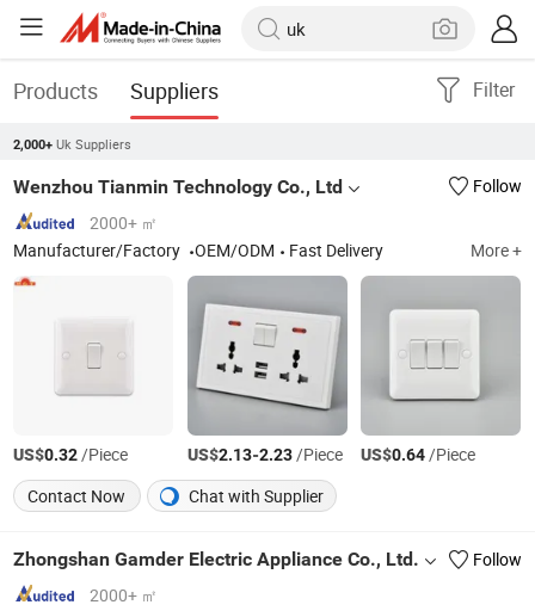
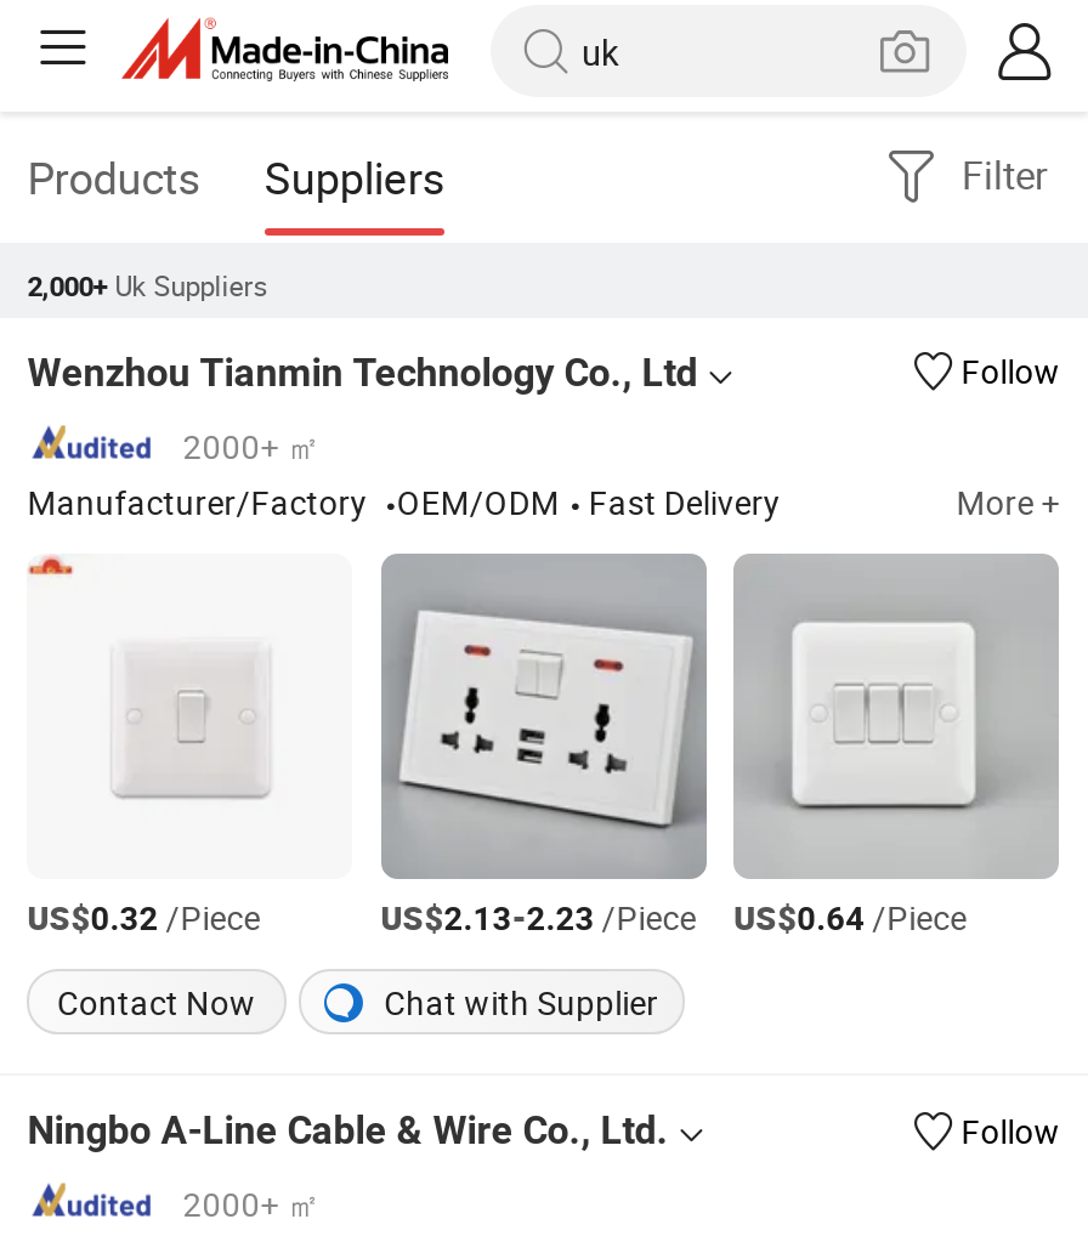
[13,548,420,571] Zhongshan Gamder Electric Appliance Co., Ltd. -> [27,1109,669,1155] Ningbo A-Line Cable & Wire Co., Ltd.

